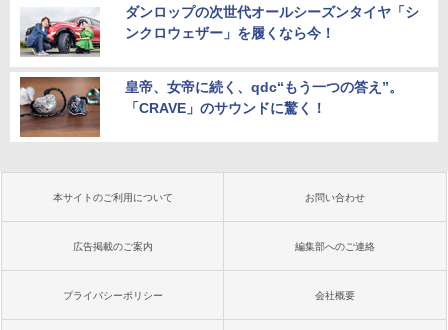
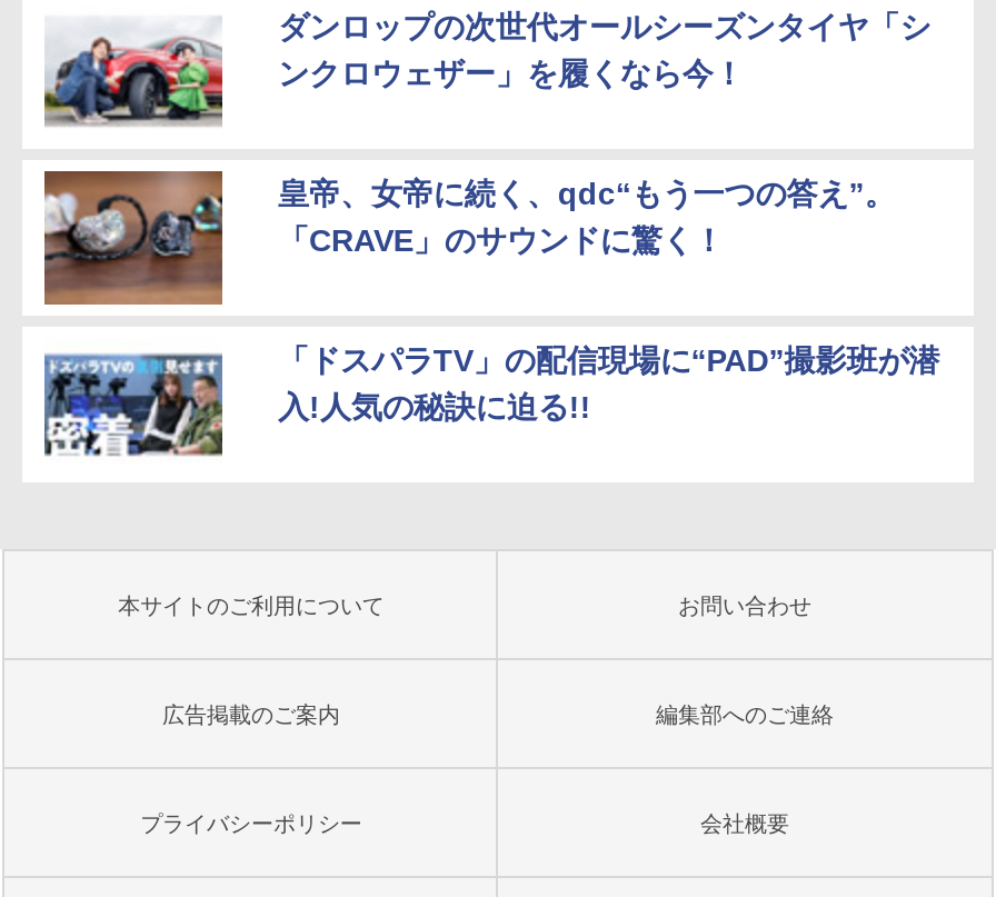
none -> [44,343,940,458] [image] | 「ドスパラTV」の配信現場に“PAD”撮影班が潜 | 入!人気の秘訣に迫る!!

